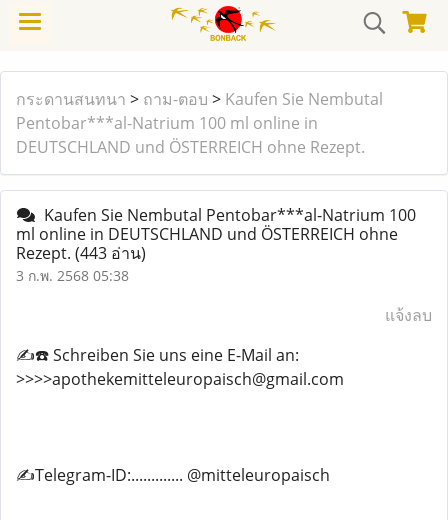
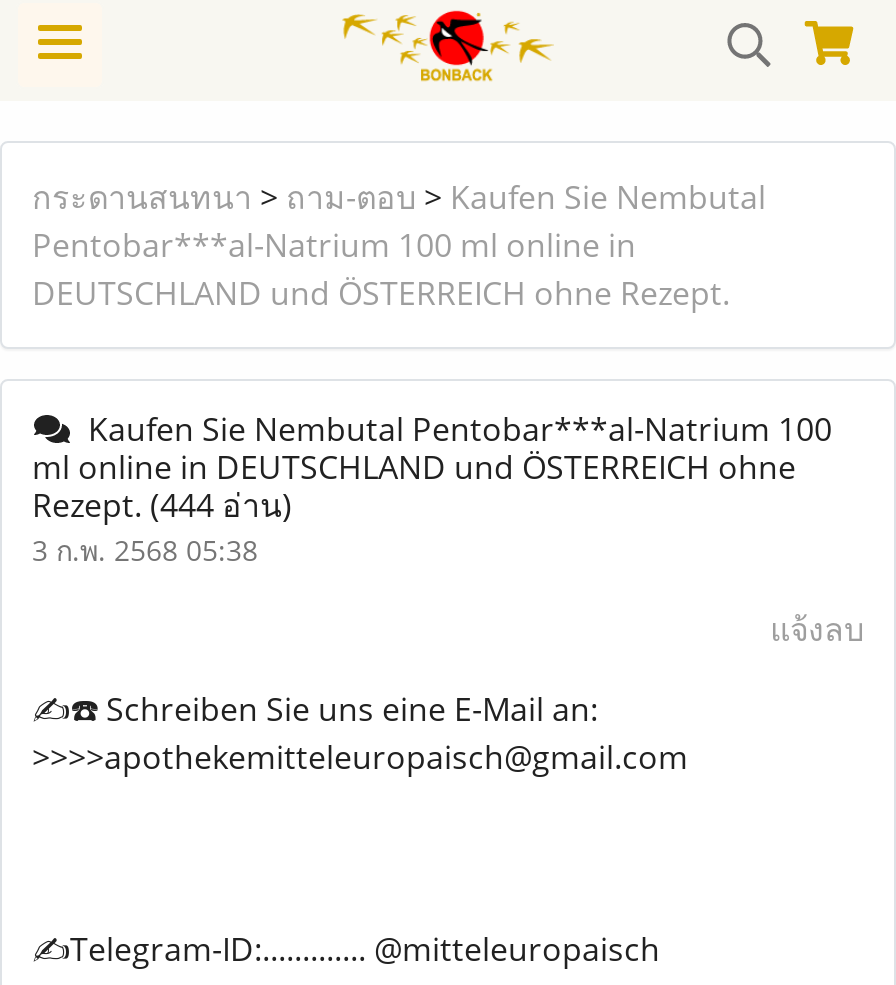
[16,242,146,264] Rezept. (443 อ่าน) -> [32,483,292,527] Rezept. (444 อ่าน)

